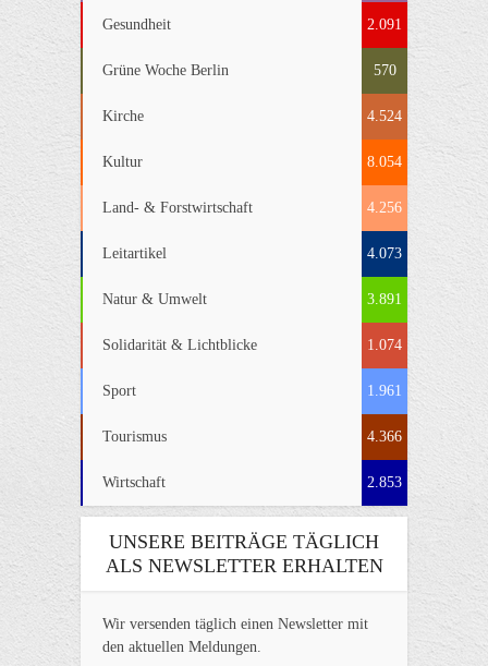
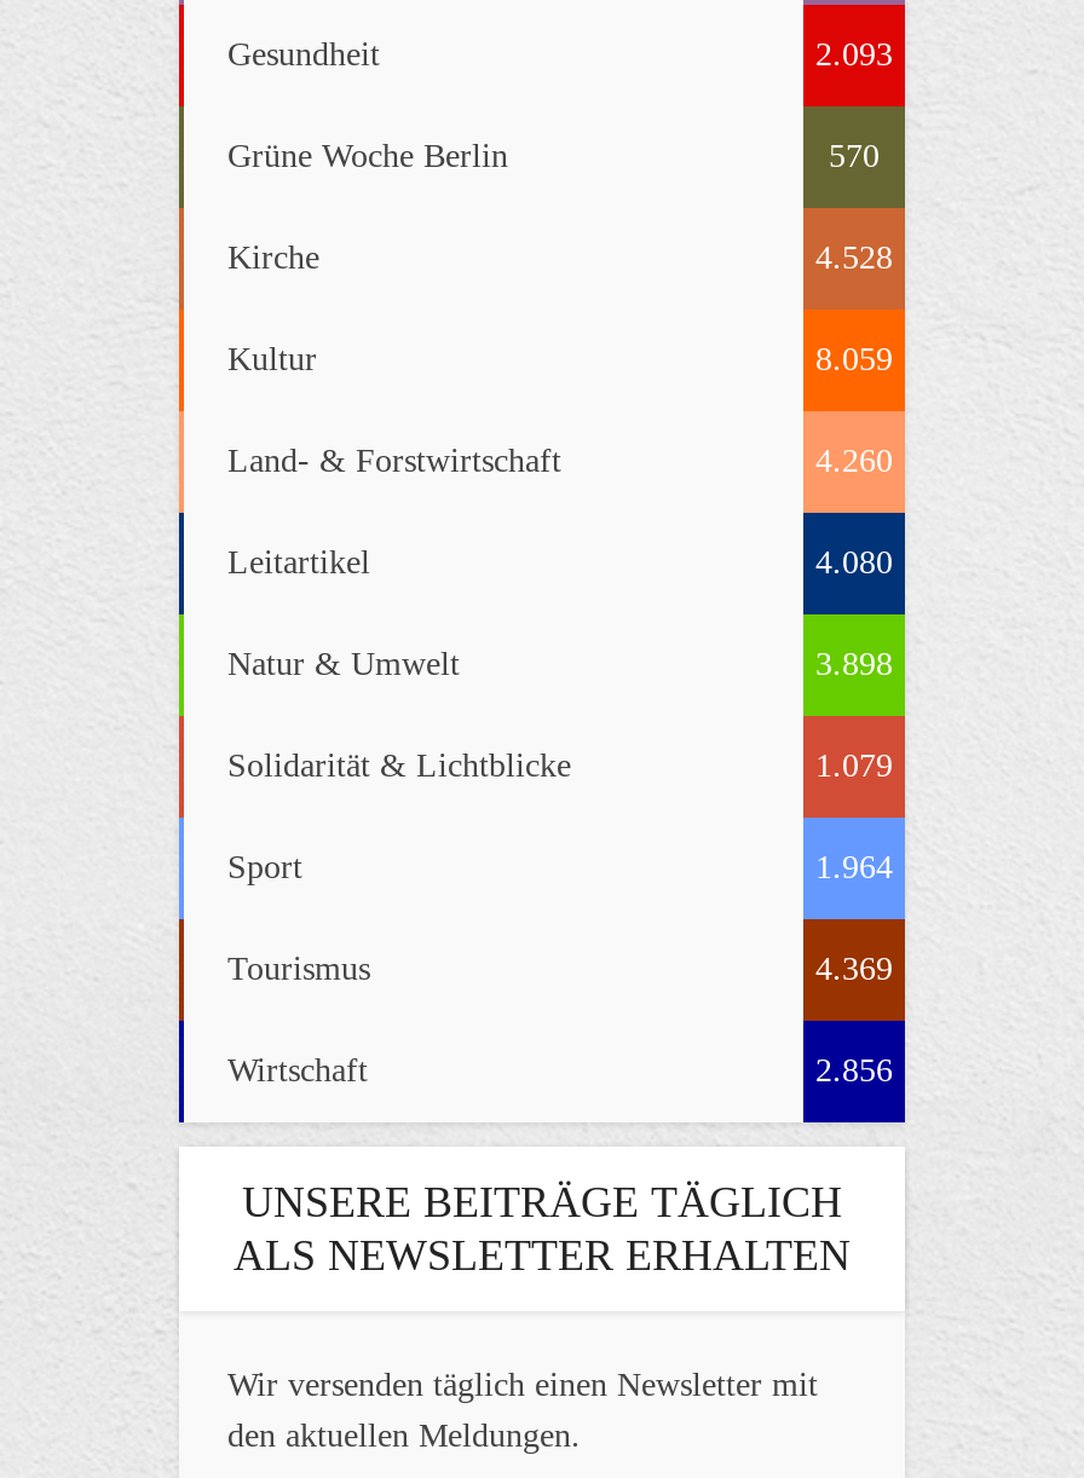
[367,16,402,33] 2.091 -> [815,36,893,72] 2.093
[367,108,402,124] 4.524 -> [815,239,893,276] 4.528
[367,154,402,170] 8.054 -> [815,341,893,377] 8.059
[367,199,402,216] 4.256 -> [815,442,893,479] 4.260
[367,245,402,261] 4.073 -> [815,544,893,580] 4.080
[367,291,402,307] 3.891 -> [815,646,893,682] 3.898
[367,337,402,353] 1.074 -> [815,747,893,784] 1.079
[367,382,402,399] 1.961 -> [815,849,893,885] 1.964
[367,428,402,445] 4.366 -> [815,950,893,987] 4.369
[367,474,402,490] 2.853 -> [815,1052,893,1088] 2.856

